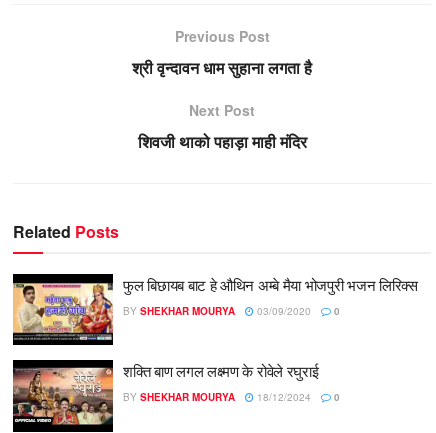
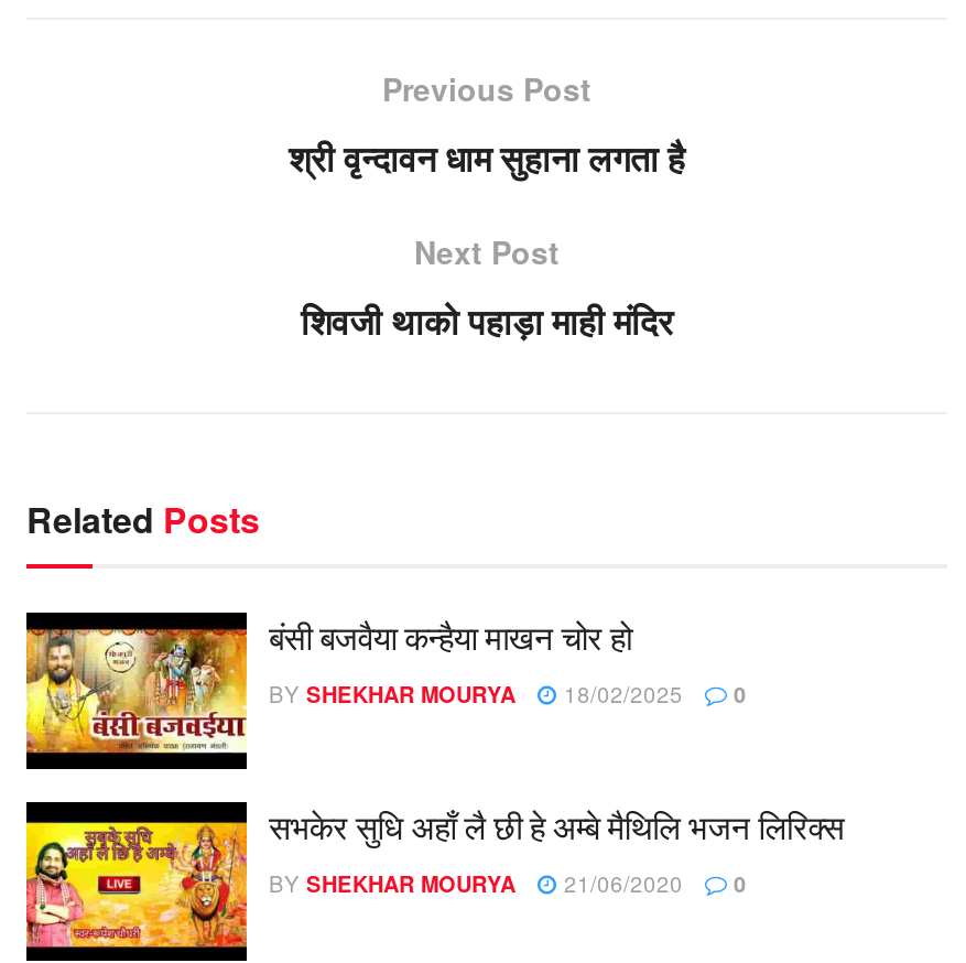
[12,274,418,341] [image] | फुल बिछायब बाट हे औथिन अम्बे मैया भोजपुरी भजन लिरिक्स -> [24,612,632,758] [image] | बंसी बजवैया कन्हैया माखन चोर हो
[123,304,340,318] BY SHEKHAR MOURYA 03/09/2020 0 -> [269,679,747,709] BY SHEKHAR MOURYA 18/02/2025 0
[12,360,318,426] [image] | शक्ति बाण लगल लक्ष्मण के रोवेले रघुराई -> [24,803,844,950] [image] | सभकेर सुधि अहाँ लै छी हे अम्बे मैथिलि भजन लिरिक्स
[123,390,340,404] BY SHEKHAR MOURYA 18/12/2024 0 -> [269,869,747,900] BY SHEKHAR MOURYA 21/06/2020 0

